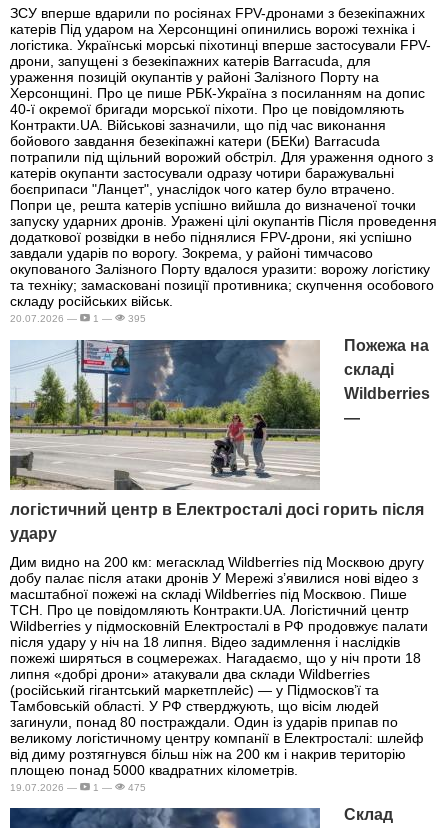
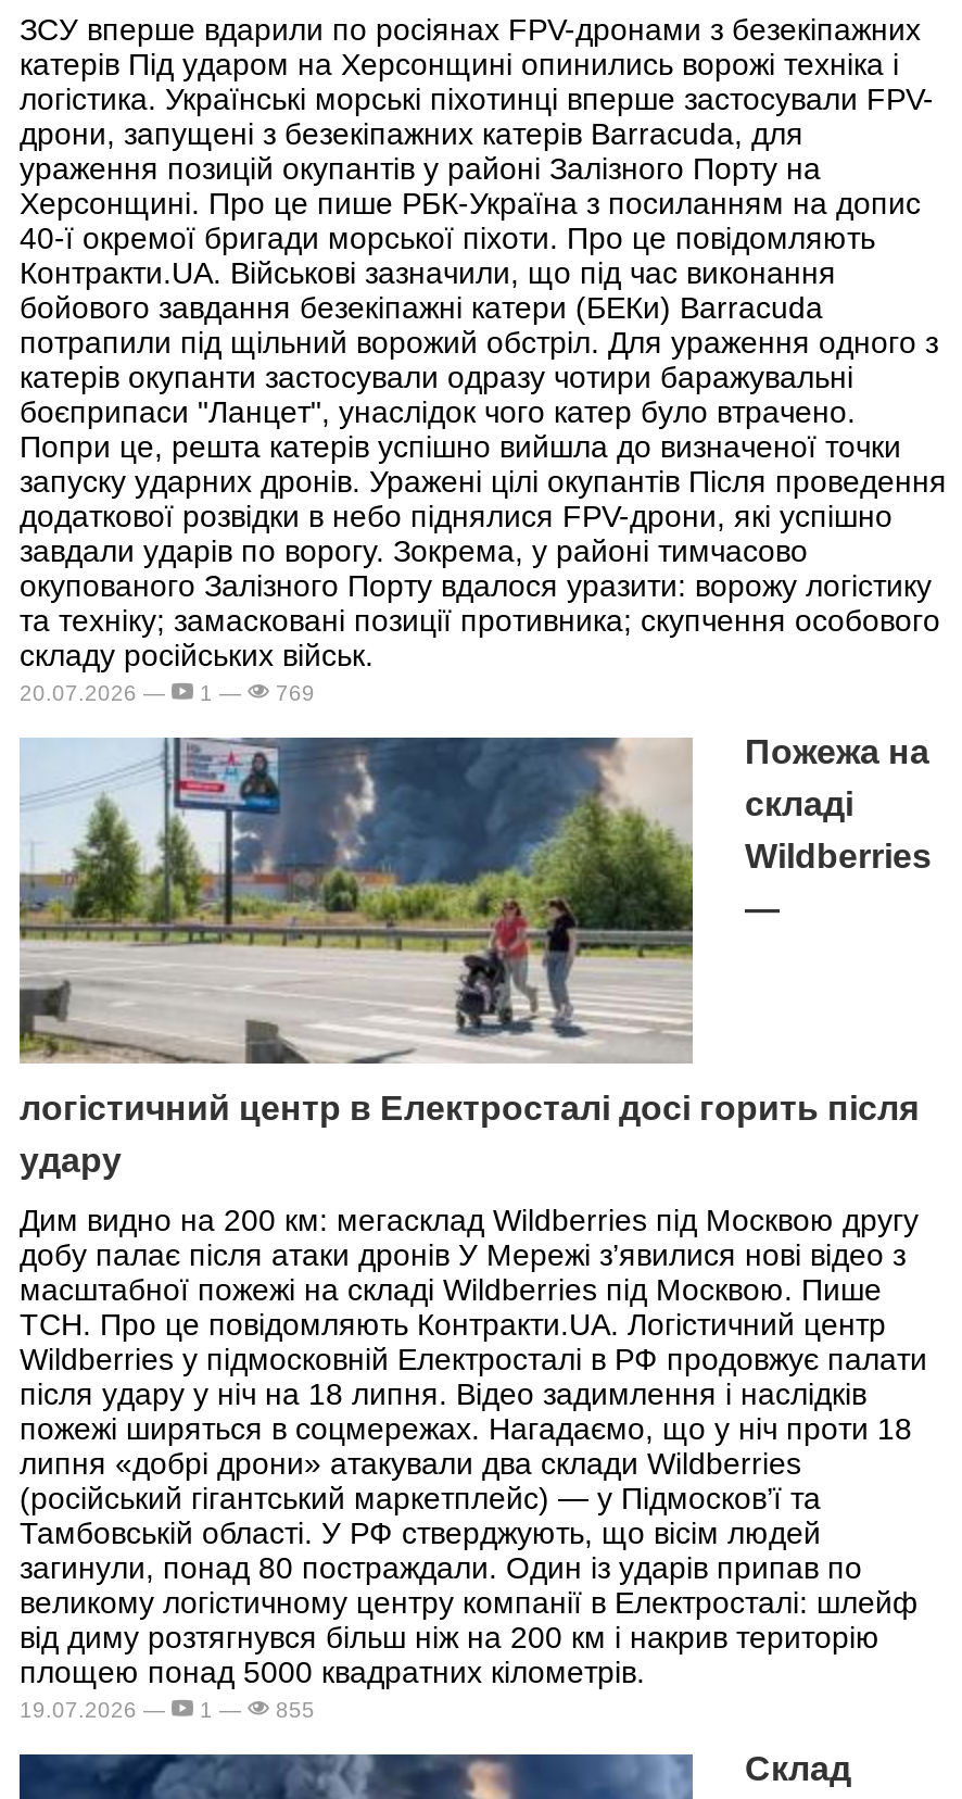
[10,313,146,324] 20.07.2026 — 1 — 395 -> [20,681,315,705] 20.07.2026 — 1 — 769
[10,782,146,793] 19.07.2026 — 1 — 475 -> [20,1698,315,1722] 19.07.2026 — 1 — 855

